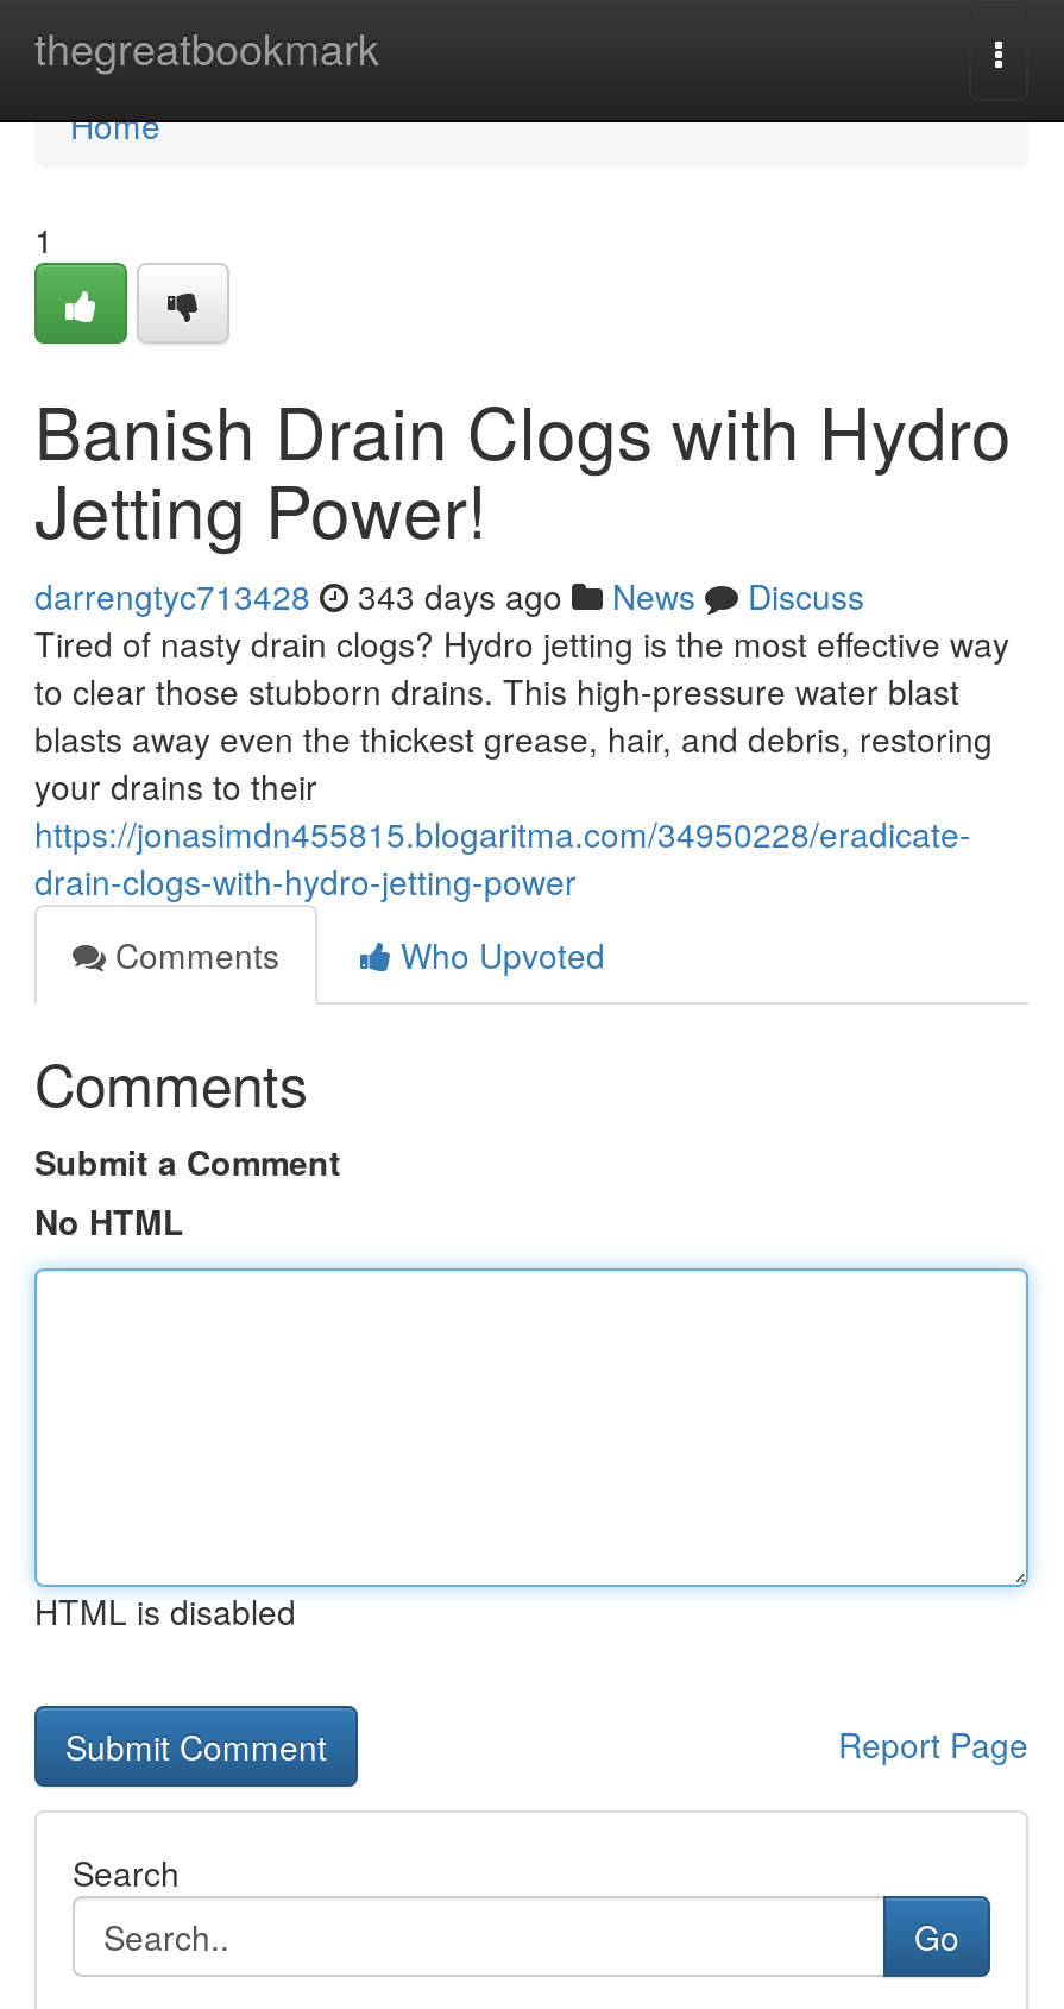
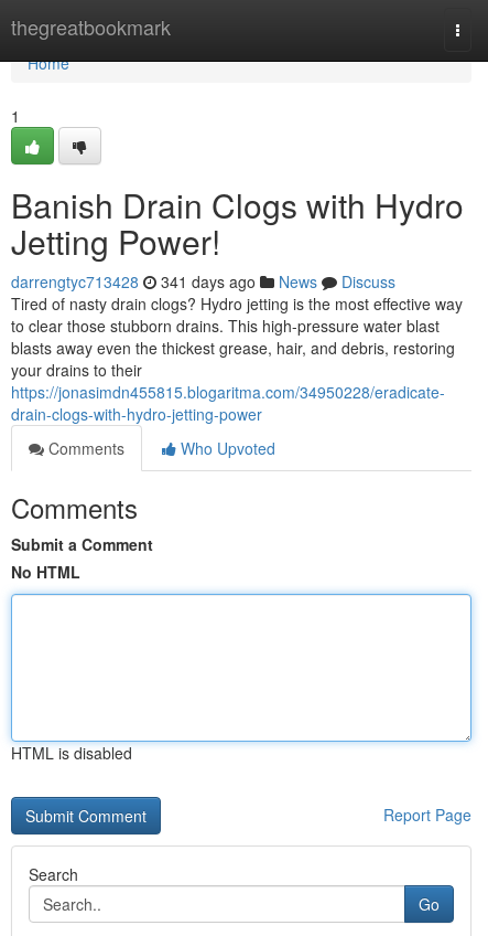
[34,572,864,619] darrengtyc713428 343 days ago News Discuss -> [11,270,395,292] darrengtyc713428 341 days ago News Discuss

